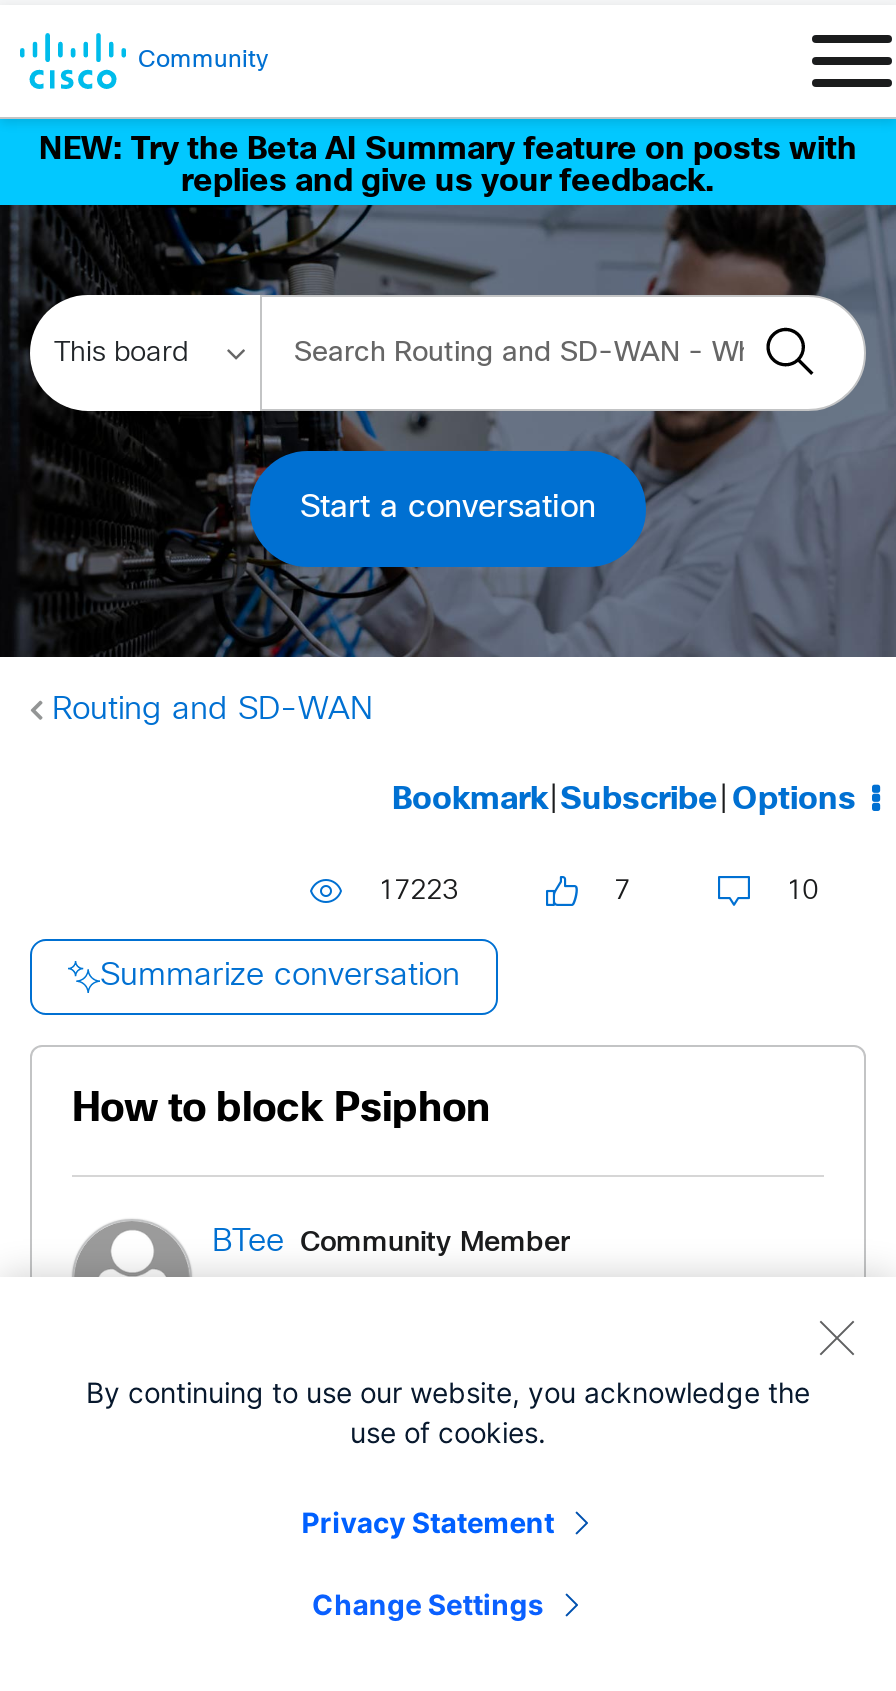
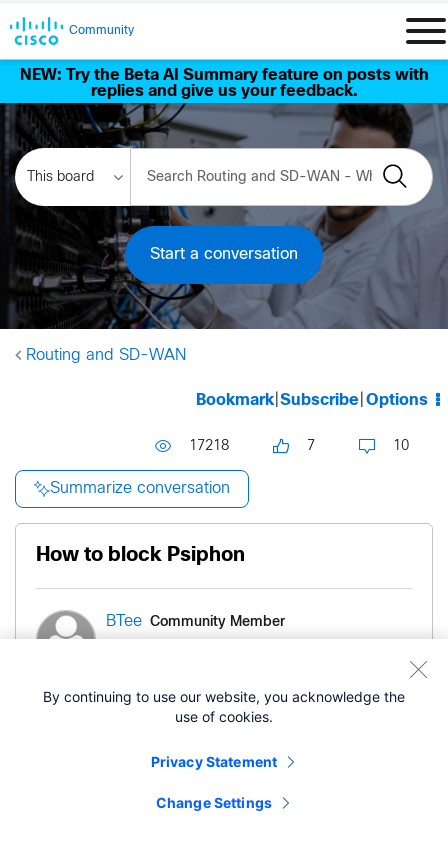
[378,879,458,905] 17223 -> [189,440,229,453] 17218

